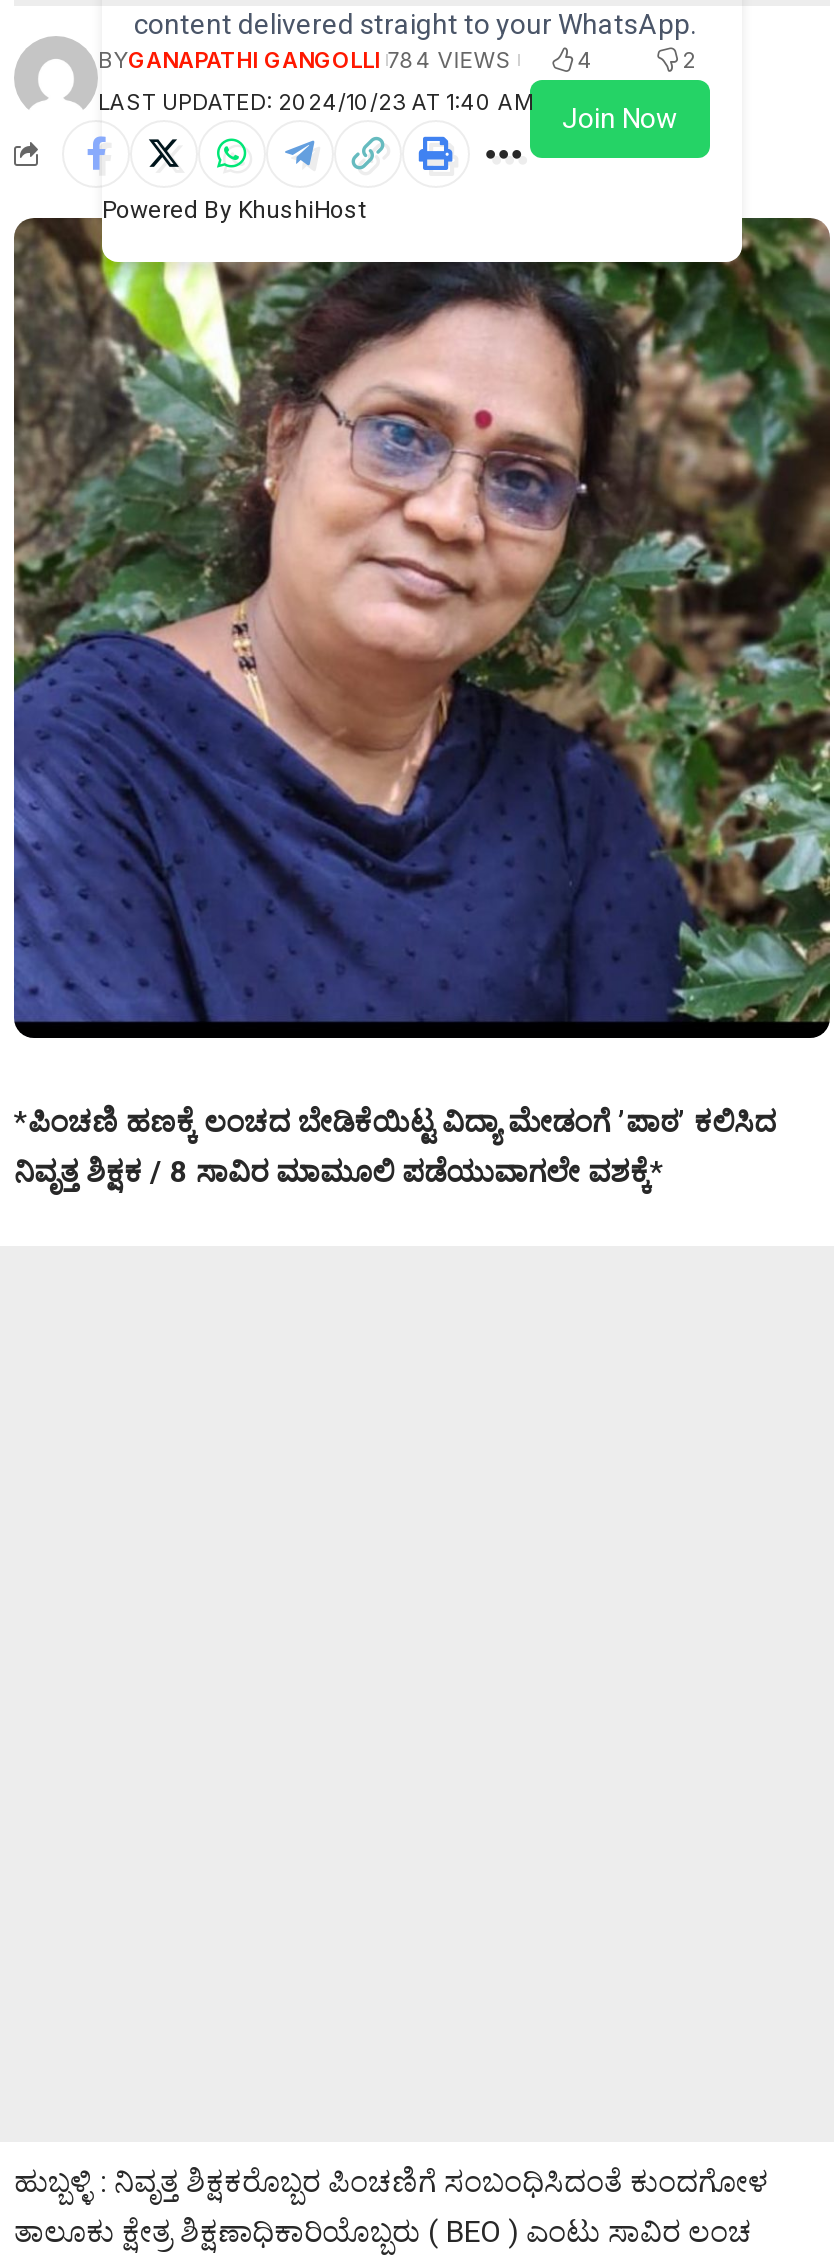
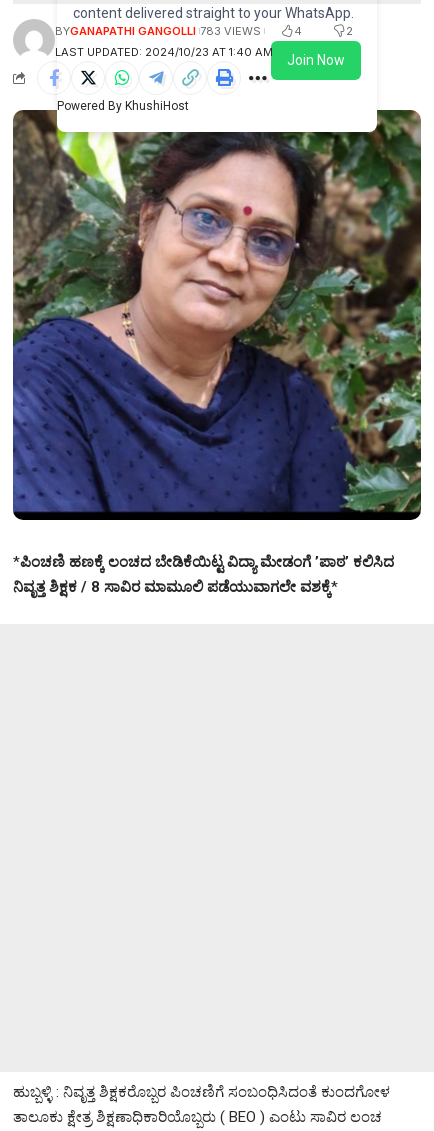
[98,46,512,74] BYGANAPATHI GANGOLLI 784 VIEWS -> [55,24,261,38] BYGANAPATHI GANGOLLI 783 VIEWS

